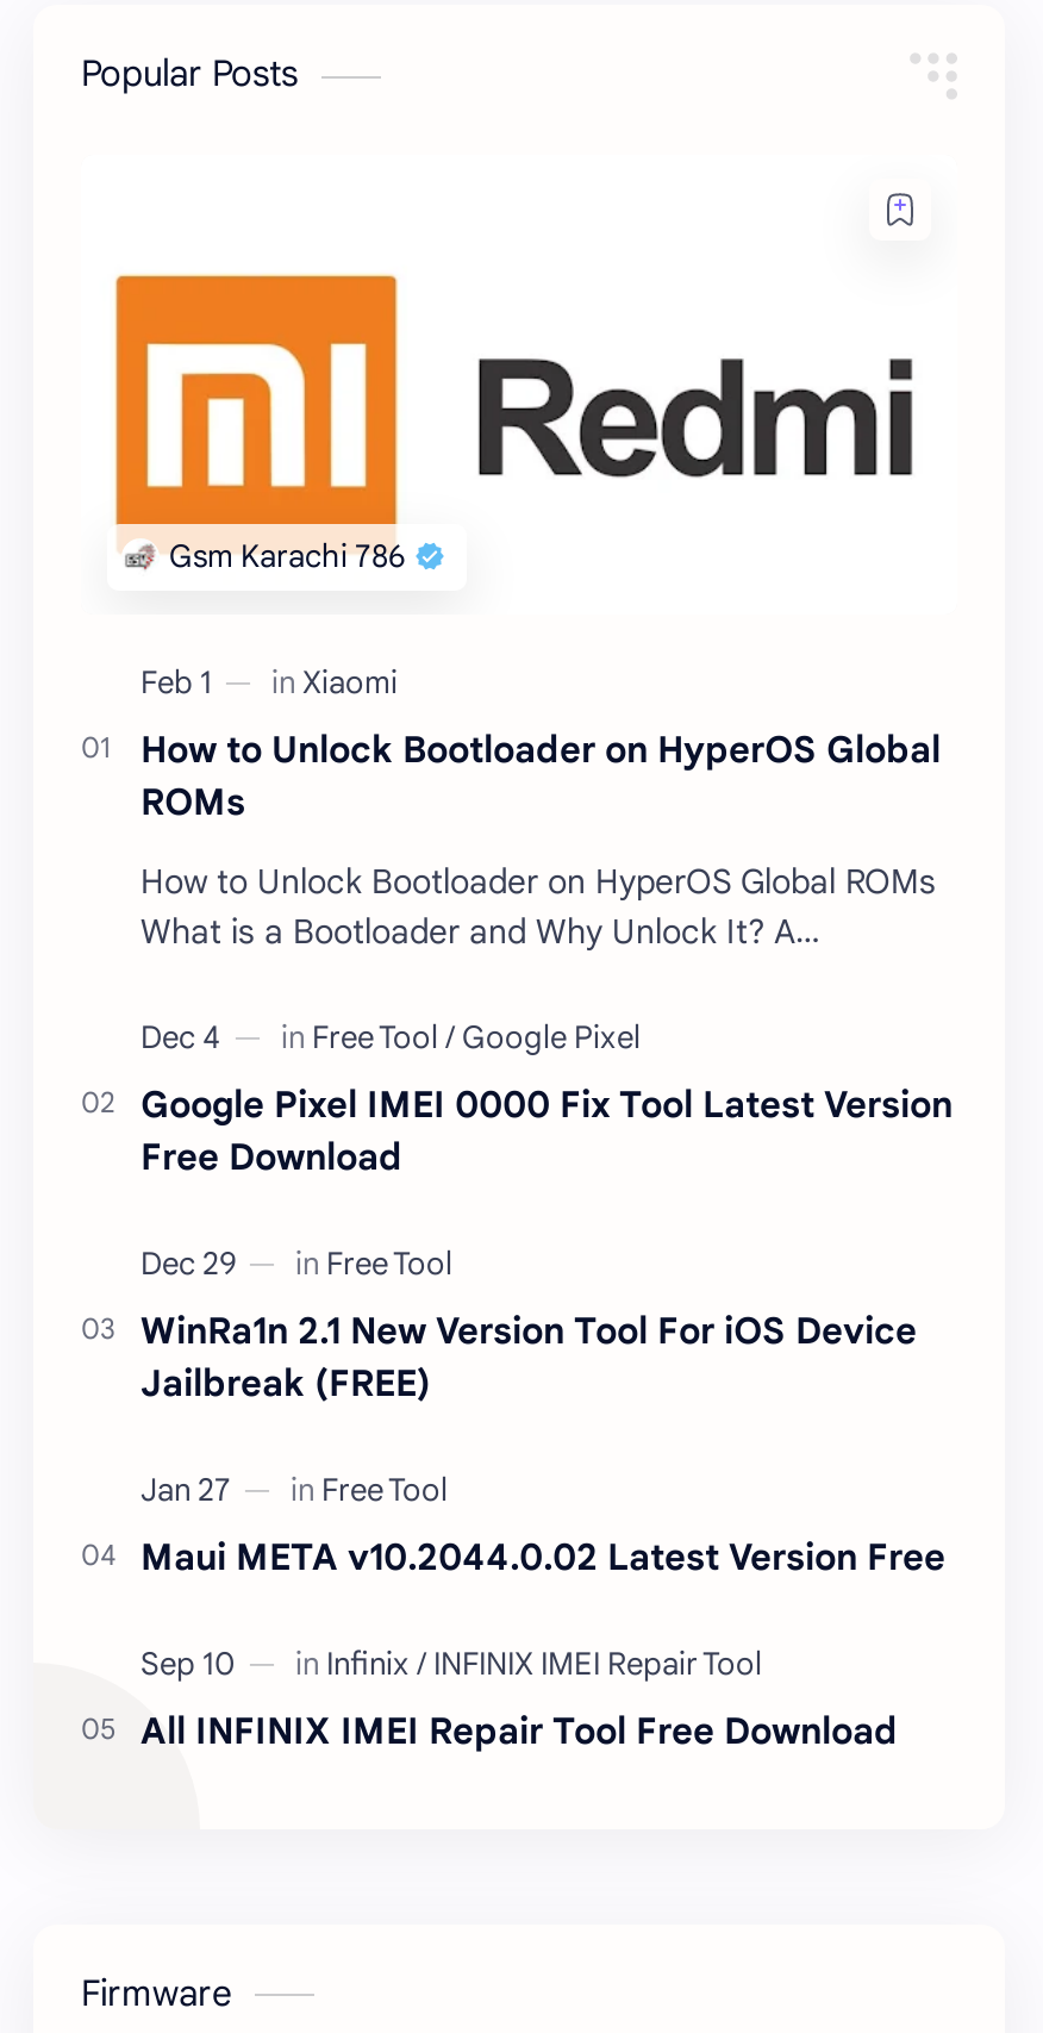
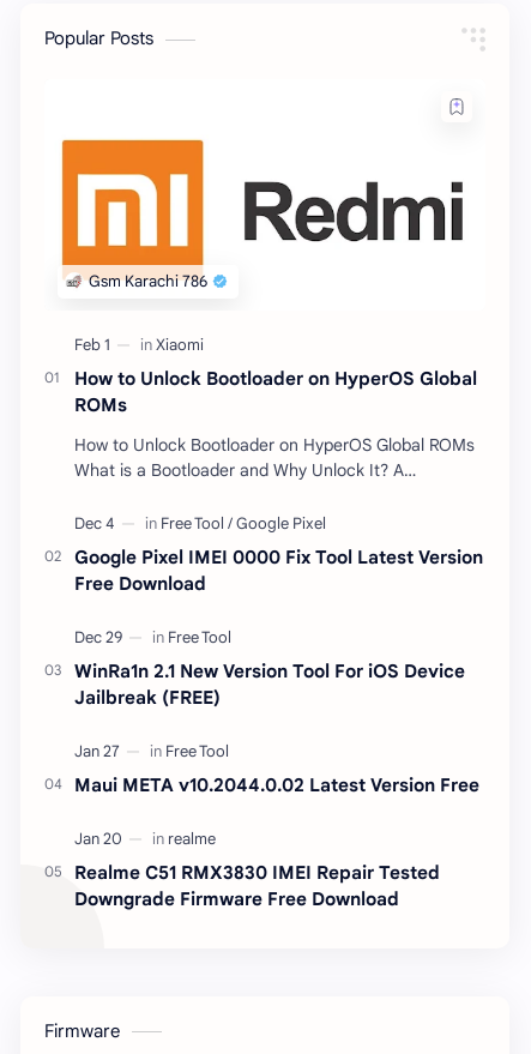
[140,1707,898,1752] All INFINIX IMEI Repair Tool Free Download -> [74,860,440,910] Realme C51 RMX3830 IMEI Repair Tested | Downgrade Firmware Free Download

